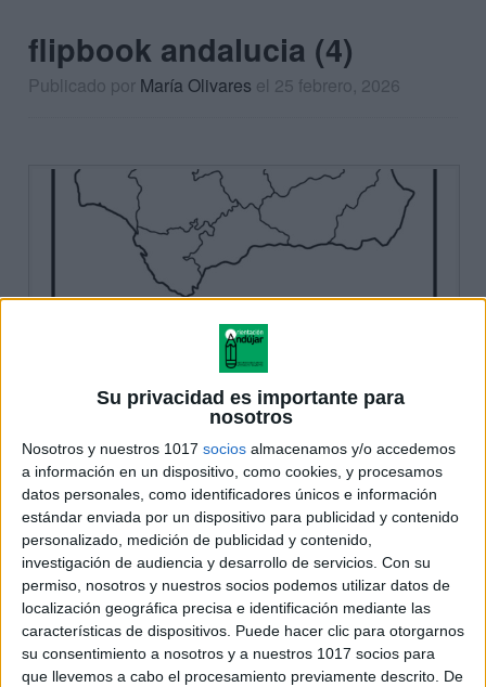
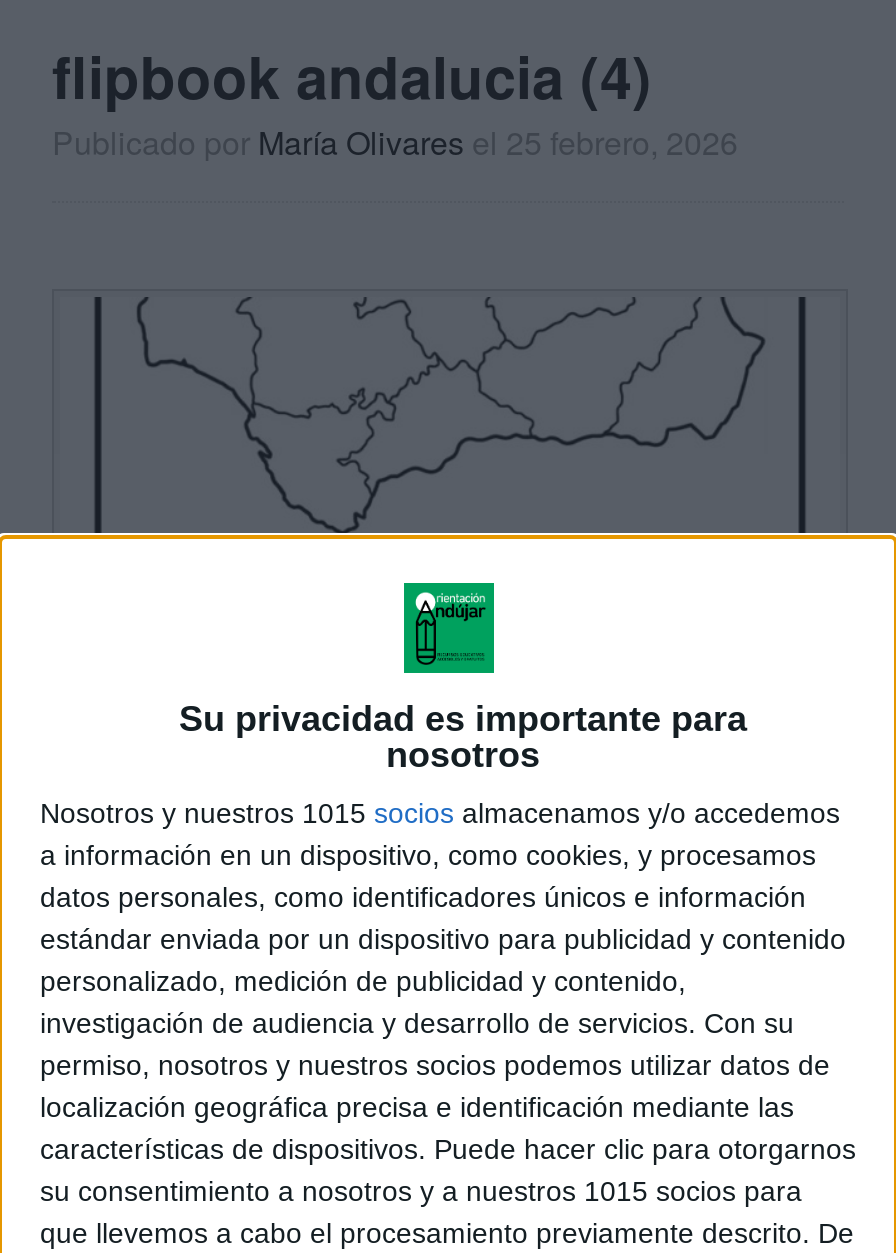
[22,440,456,457] Nosotros y nuestros 1017 socios almacenamos y/o accedemos -> [40,797,840,829] Nosotros y nuestros 1015 socios almacenamos y/o accedemos
[22,645,435,662] su consentimiento a nosotros y a nuestros 1017 socios para -> [40,1175,802,1207] su consentimiento a nosotros y a nuestros 1015 socios para

